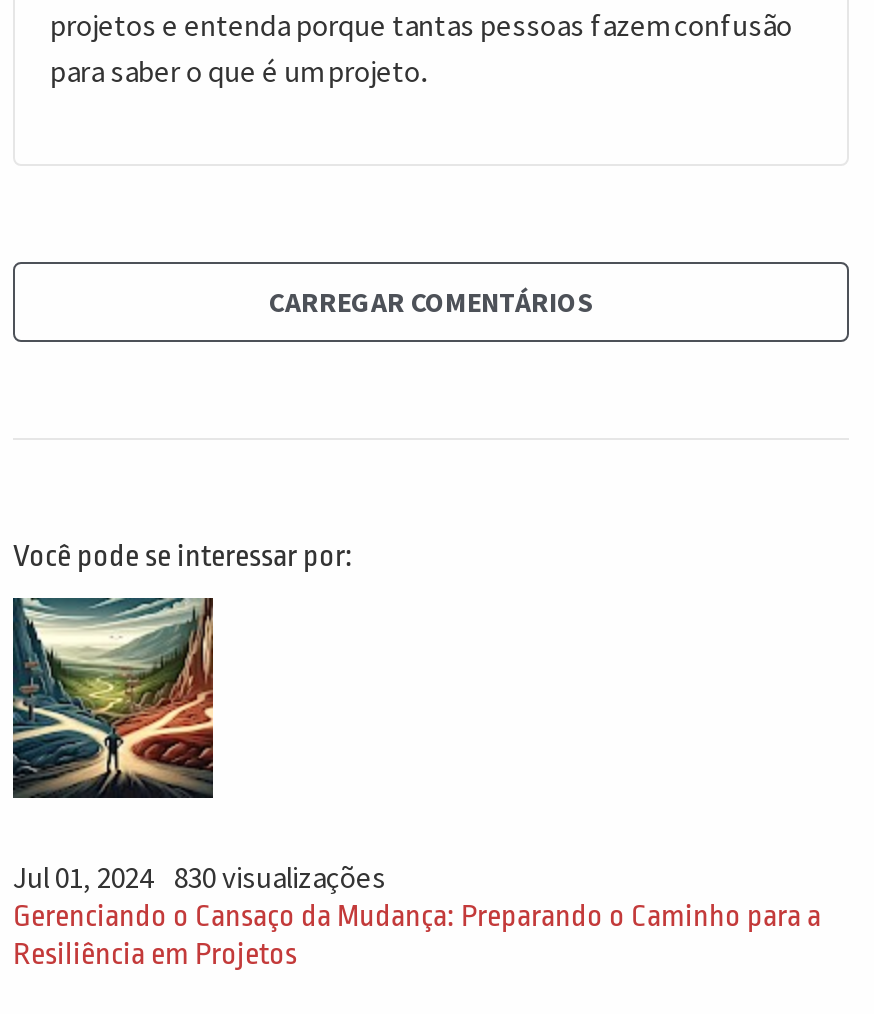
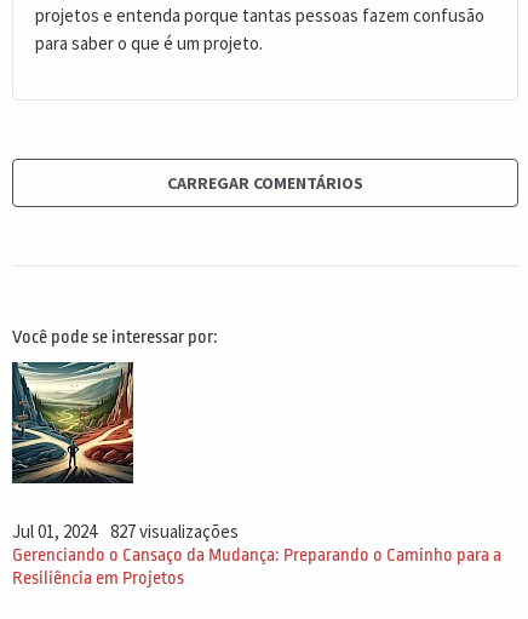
[13,858,386,896] Jul 01, 2024 830 visualizações -> [12,520,238,543] Jul 01, 2024 827 visualizações

